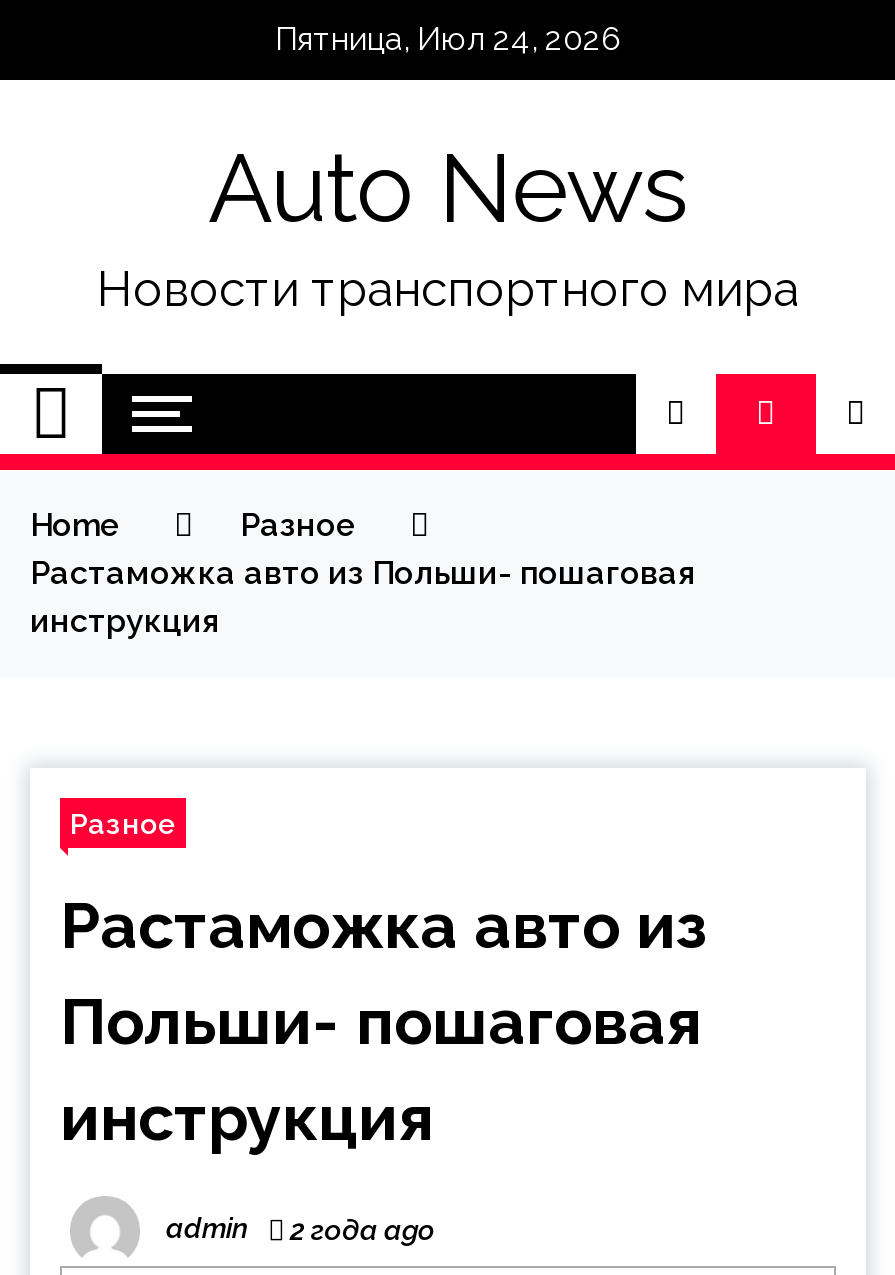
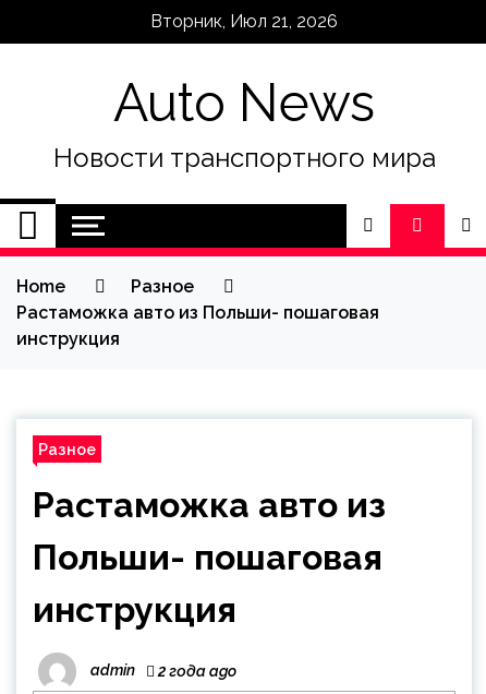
[275,20,621,58] Пятница, Июл 24, 2026 -> [150,11,338,32] Вторник, Июл 21, 2026

